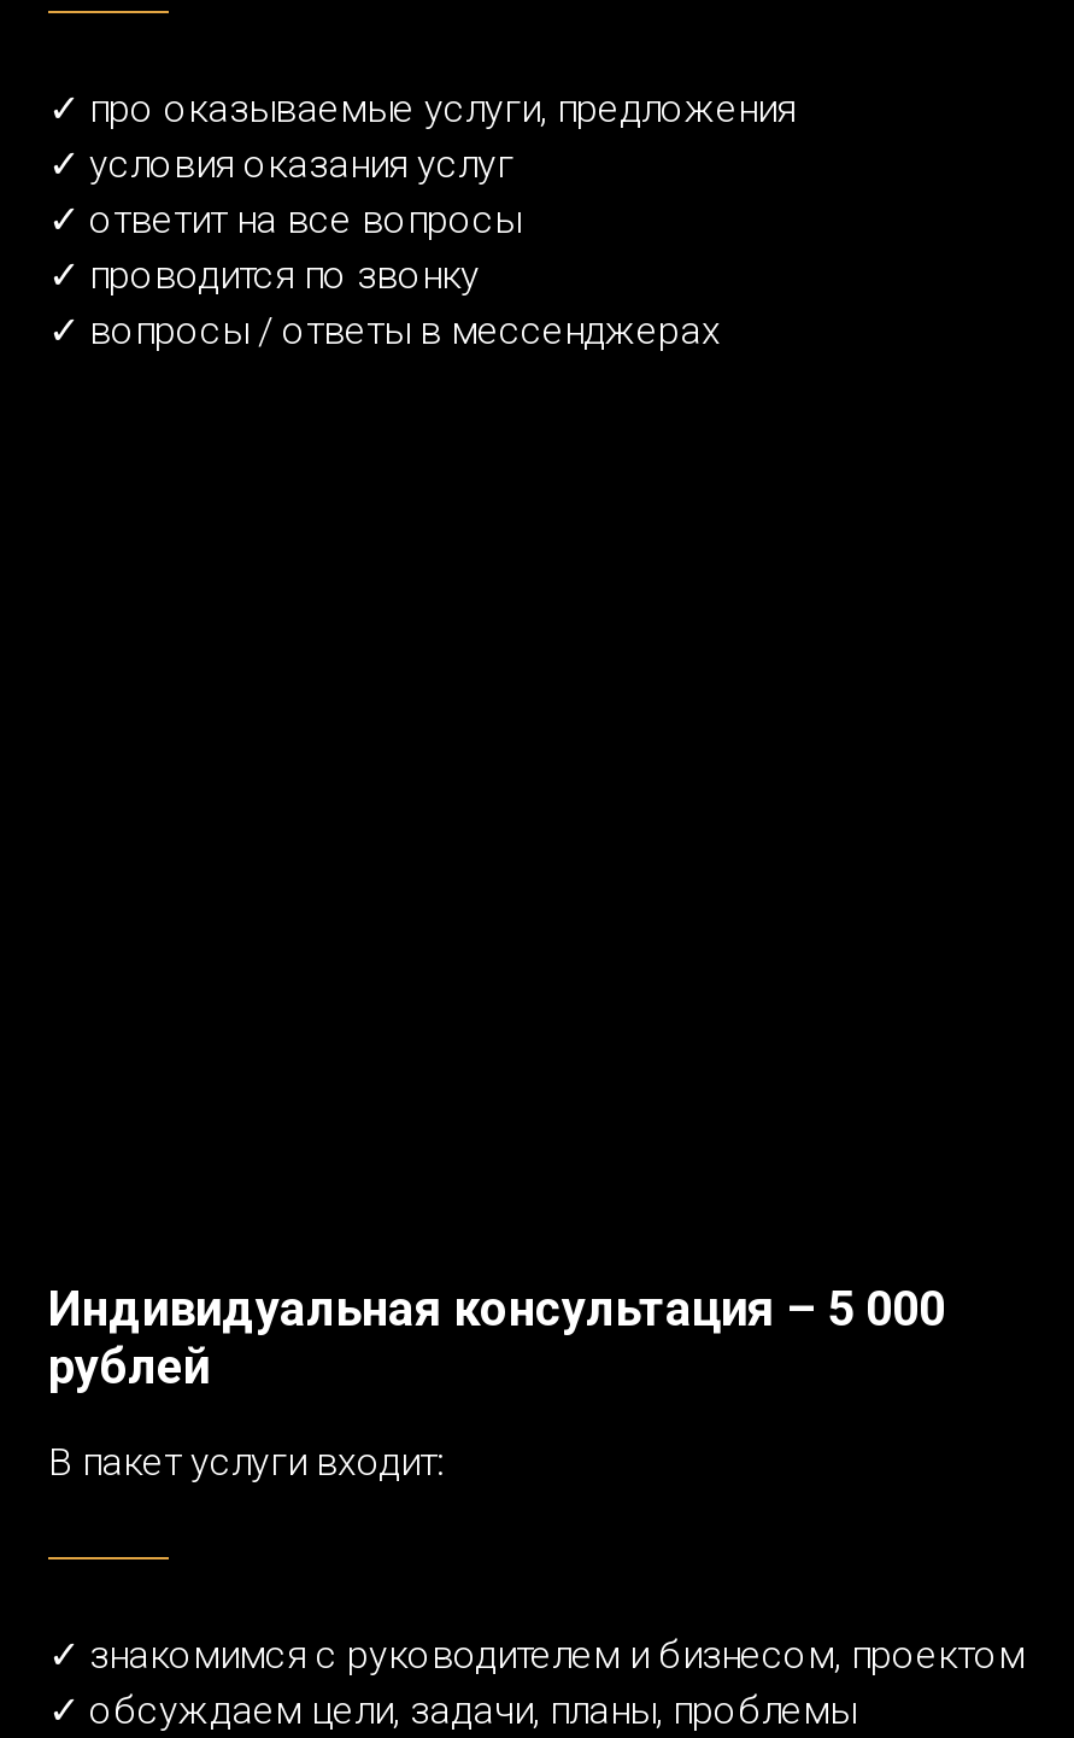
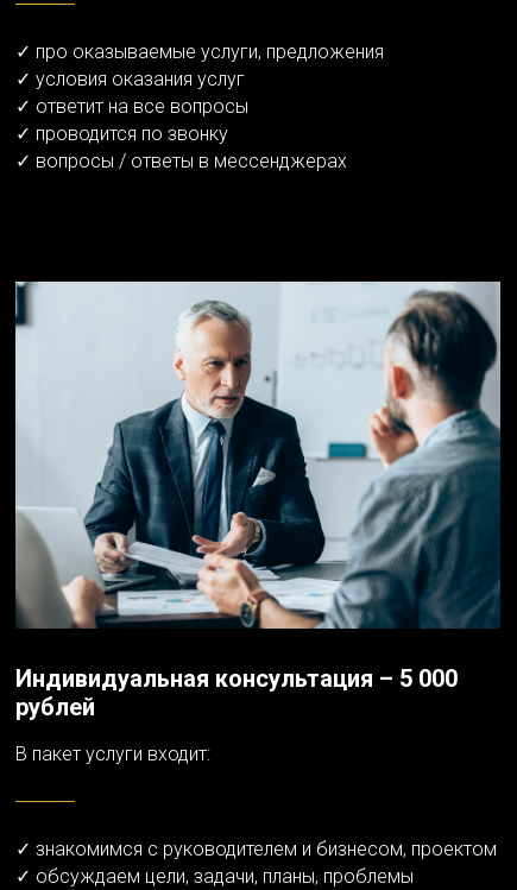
none -> [14,280,502,630] [image]

